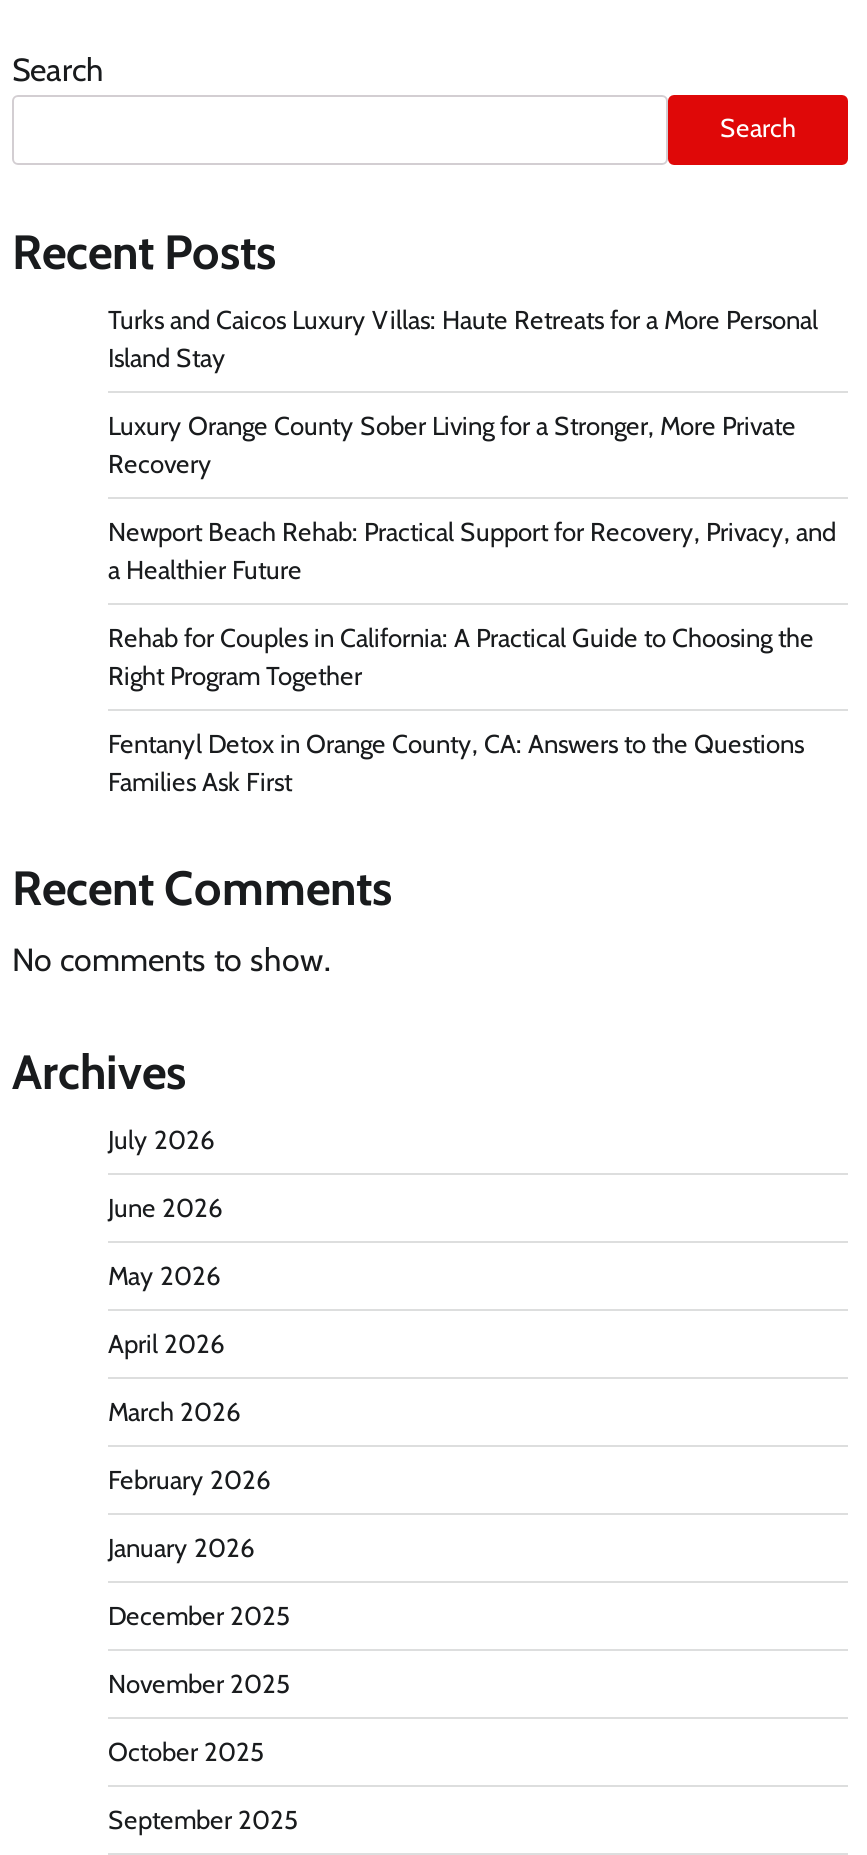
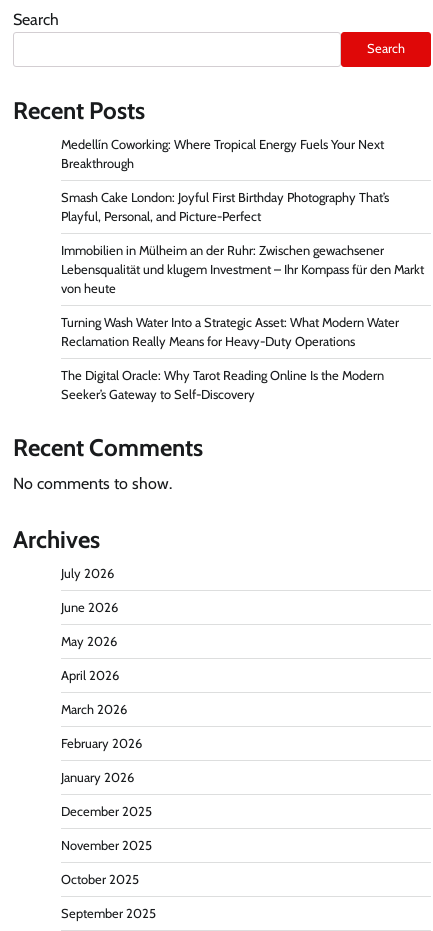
[108,304,818,372] Turks and Caicos Luxury Villas: Haute Retreats for a More Personal | Island Stay -> [61,137,384,171] Medellín Coworking: Where Tropical Energy Fuels Your Next | Breakthrough
[108,410,796,478] Luxury Orange County Sober Living for a Stronger, More Private | Recovery -> [61,190,389,224] Smash Cake London: Joyful First Birthday Photography That’s | Playful, Personal, and Picture-Perfect
[108,516,836,584] Newport Beach Rehab: Practical Support for Recovery, Privacy, and | a Healthier Future -> [61,243,424,296] Immobilien in Mülheim an der Ruhr: Zwischen gewachsener | Lebensqualität und klugem Investment – Ihr Kompass für den Markt | von heute
[108,622,814,690] Rehab for Couples in California: A Practical Guide to Choosing the | Right Program Together -> [61,315,399,349] Turning Wash Water Into a Strategic Asset: What Modern Water | Reclamation Really Means for Heavy-Duty Operations
[108,728,804,796] Fentanyl Detox in Orange County, CA: Answers to the Questions | Families Ask First -> [61,368,384,402] The Digital Oracle: Why Tarot Reading Online Is the Modern | Seeker’s Gateway to Self-Discovery

